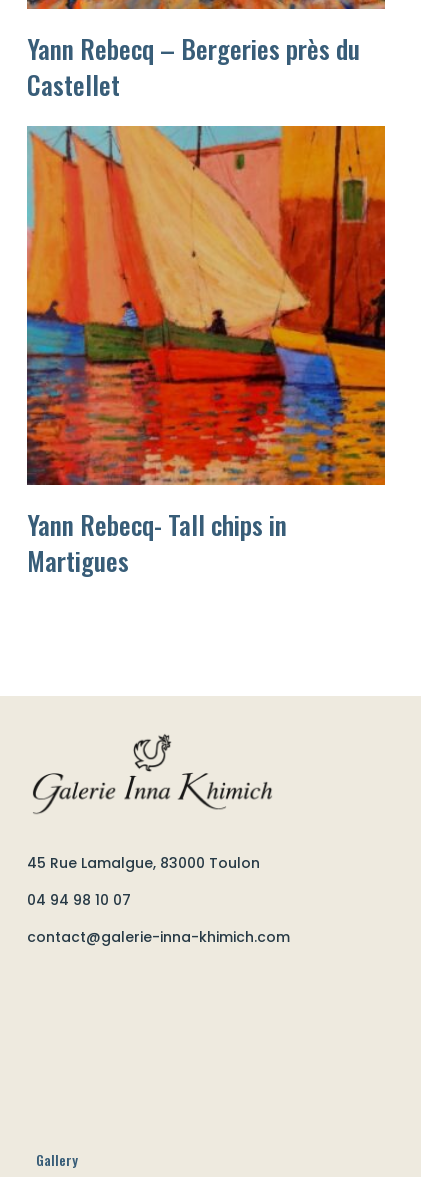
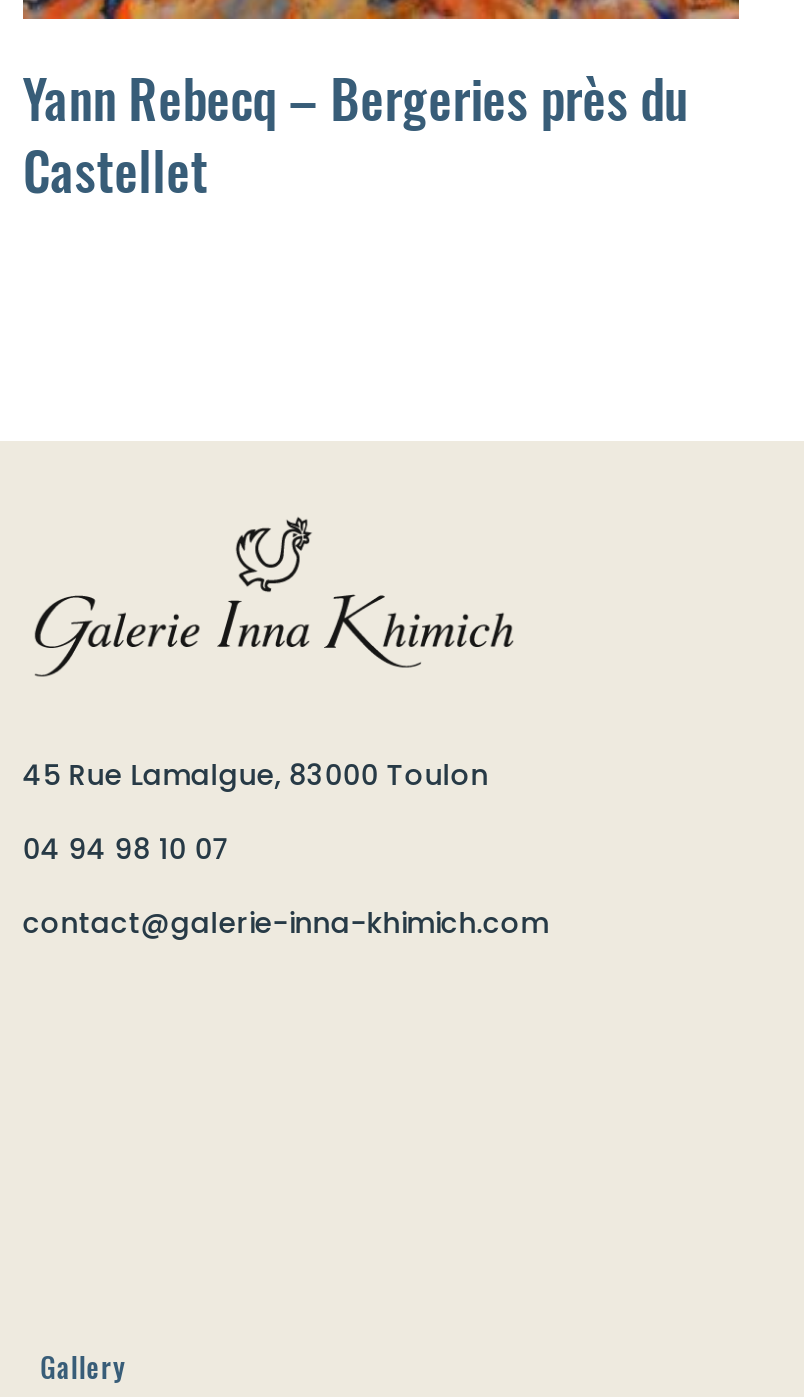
[26,125,386,580] [image] | Yann Rebecq- Tall chips in | Martigues -> none

